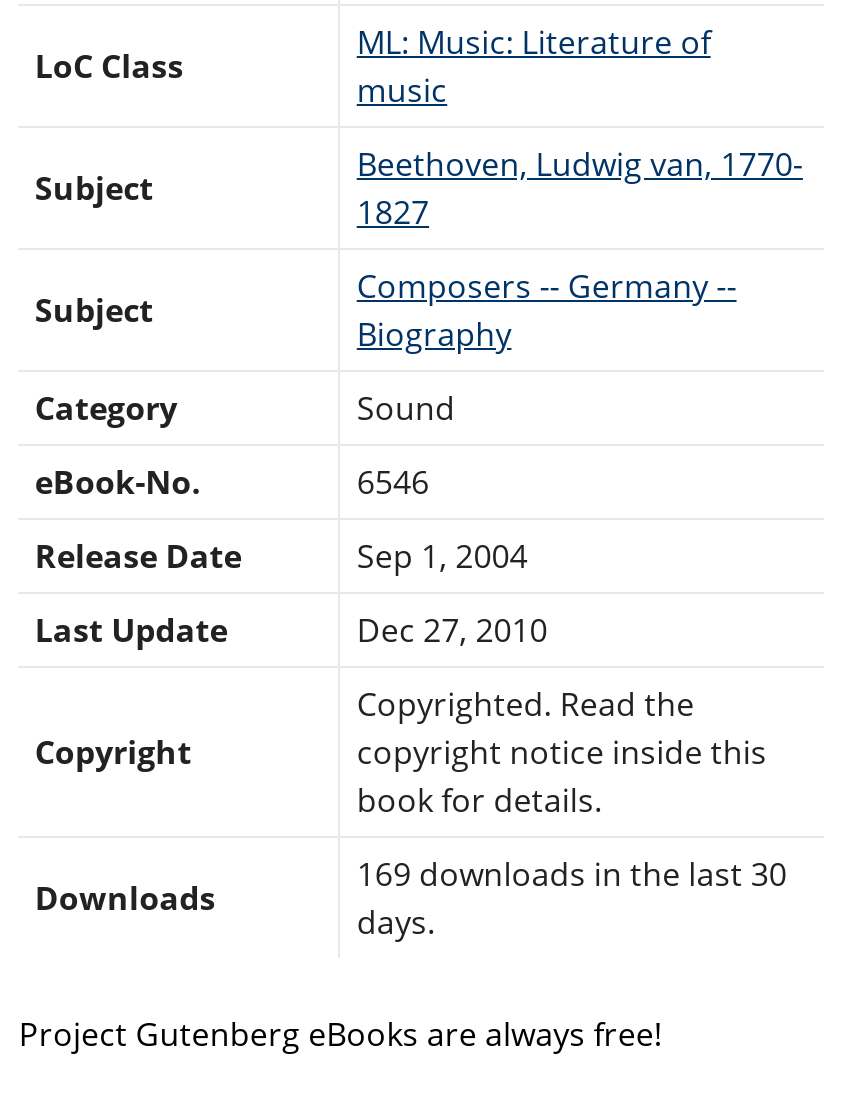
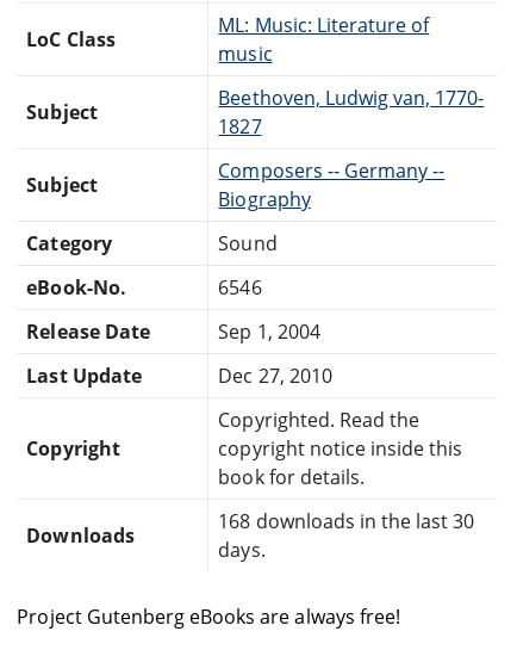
[357,851,787,895] 169 downloads in the last 30 -> [218,508,475,534] 168 downloads in the last 30

